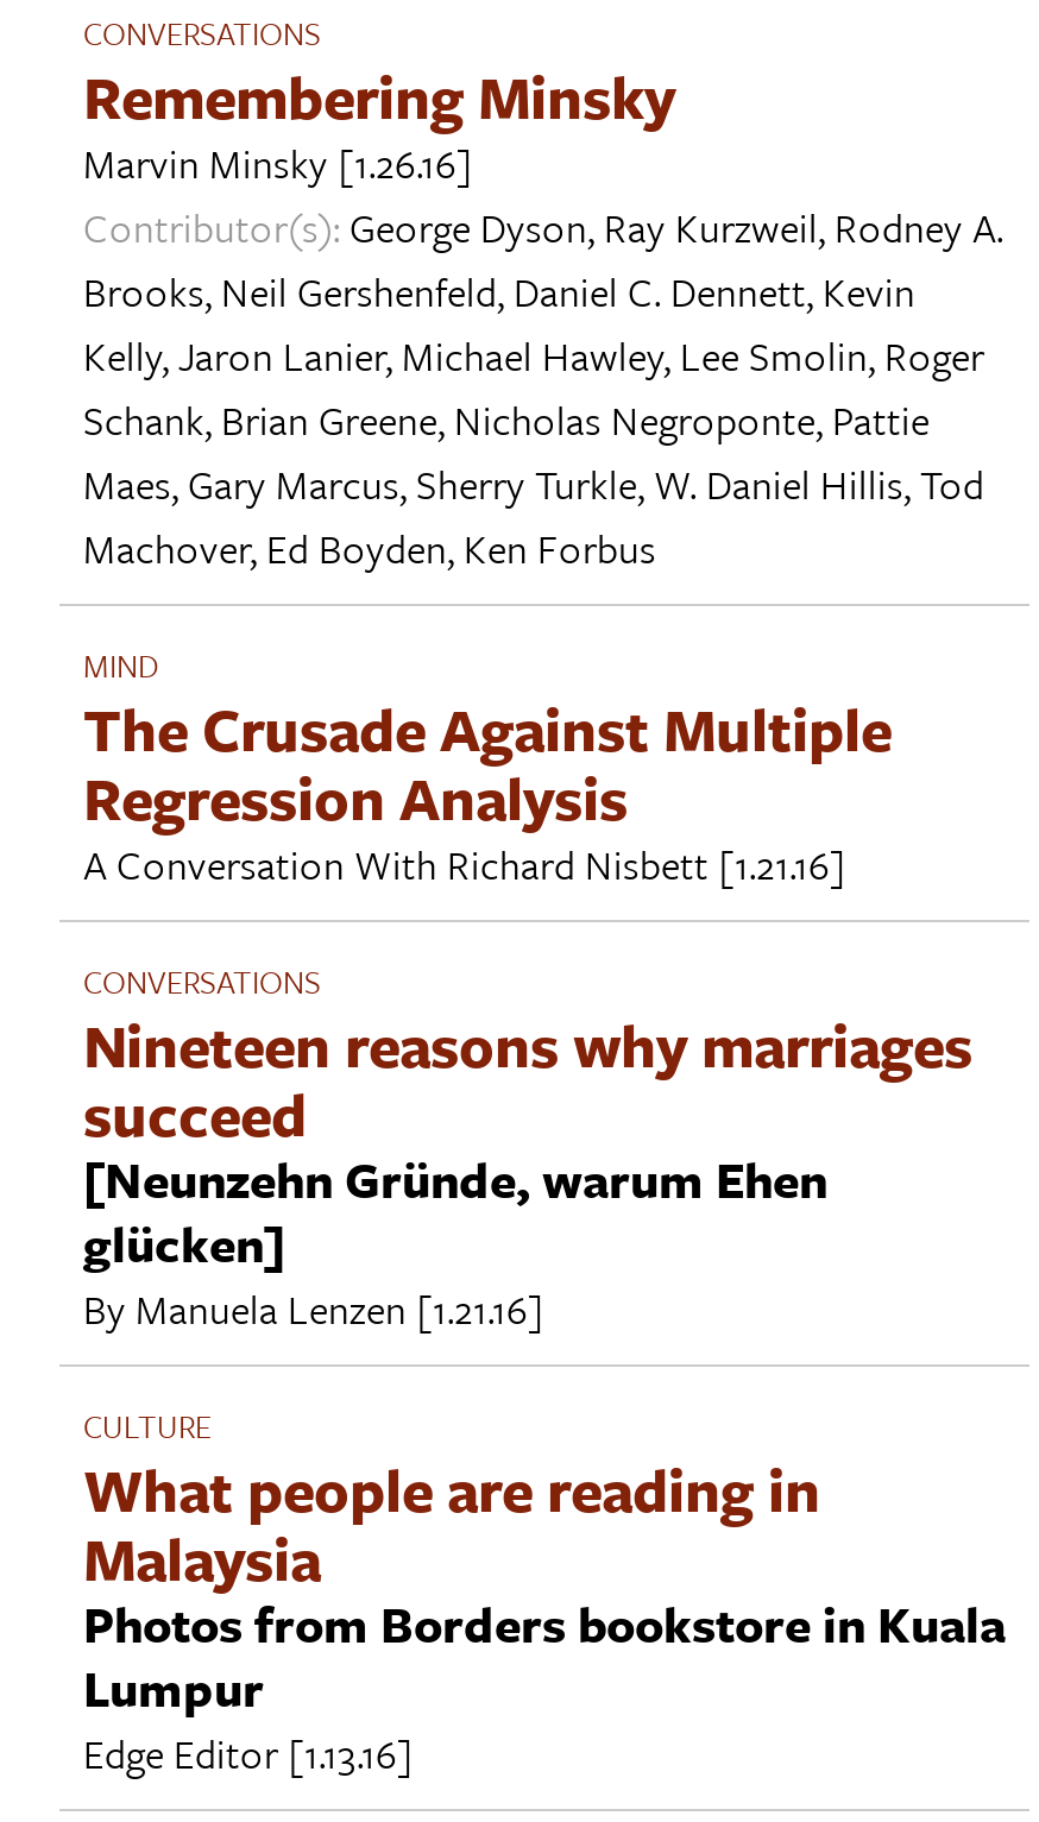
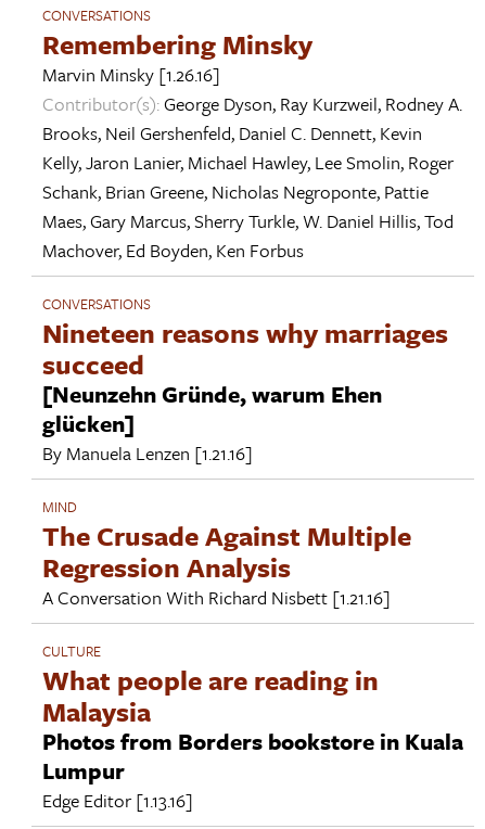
moved [83,641,892,893] -> [42,496,411,611]: MIND | The Crusade Against Multiple | Regression Analysis | A Conversation With Richard Nisbett [1.21.16]
moved [83,957,972,1338] -> [42,293,448,466]: CONVERSATIONS | Nineteen reasons why marriages | succeed | [Neunzehn Gründe, warum Ehen | glücken] | By Manuela Lenzen [1.21.16]

